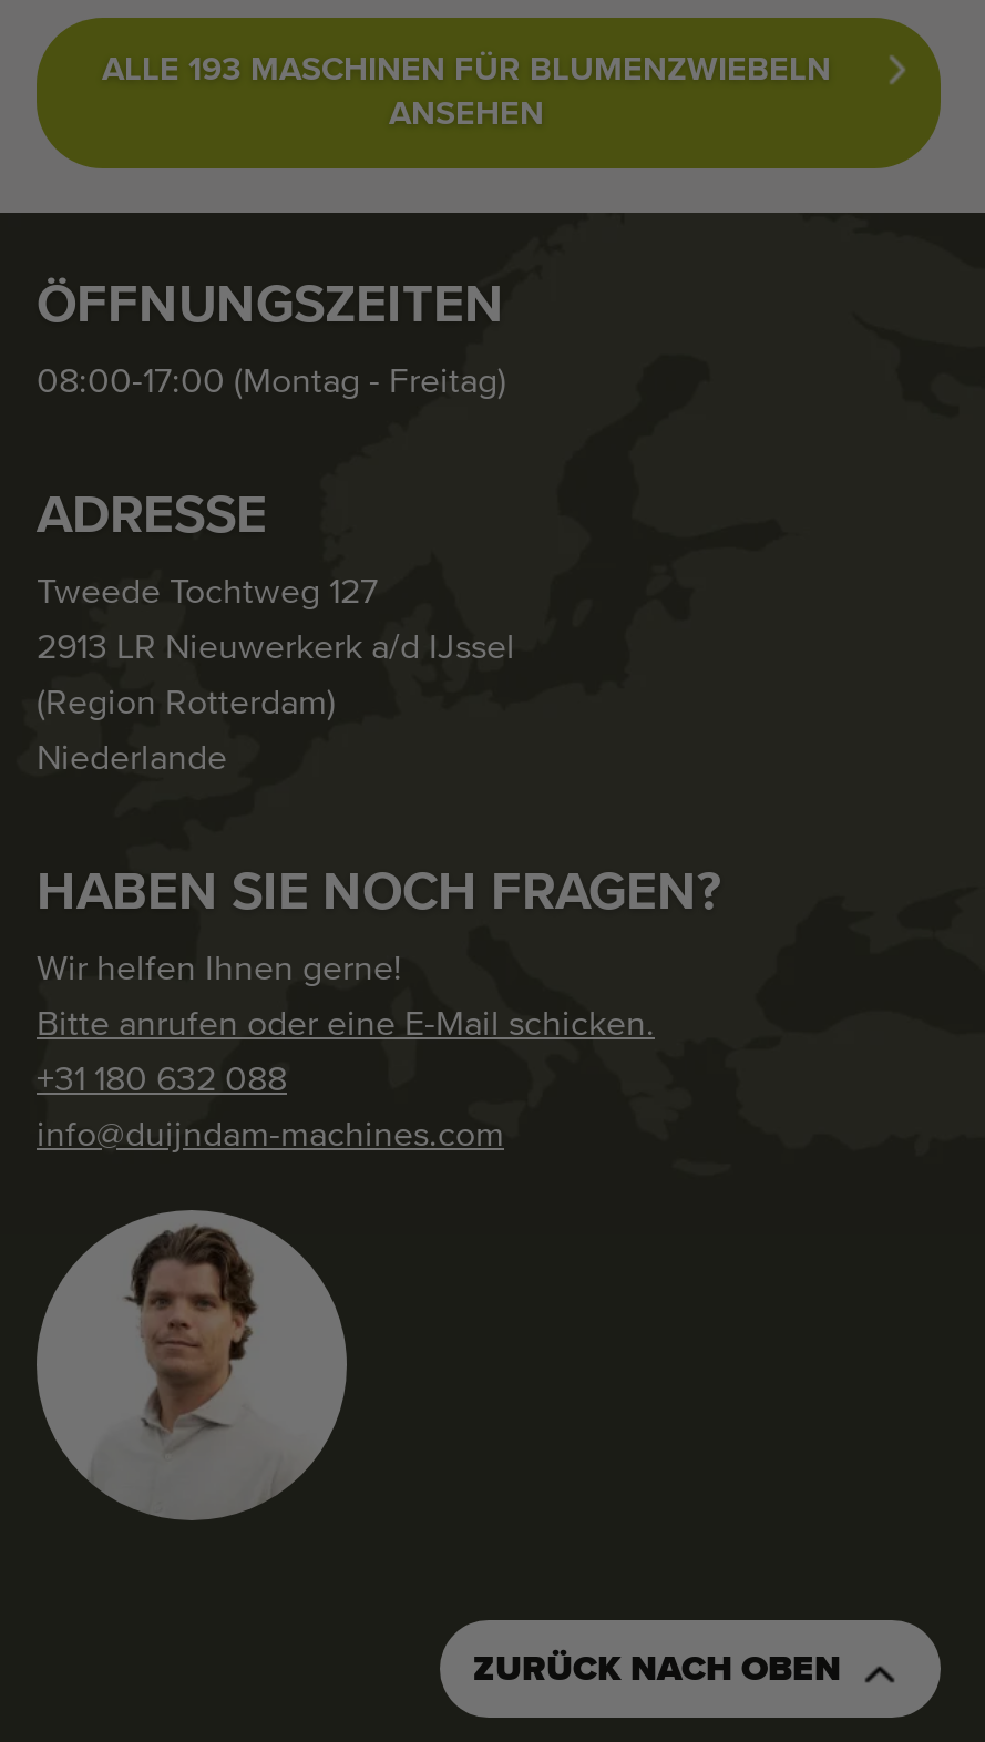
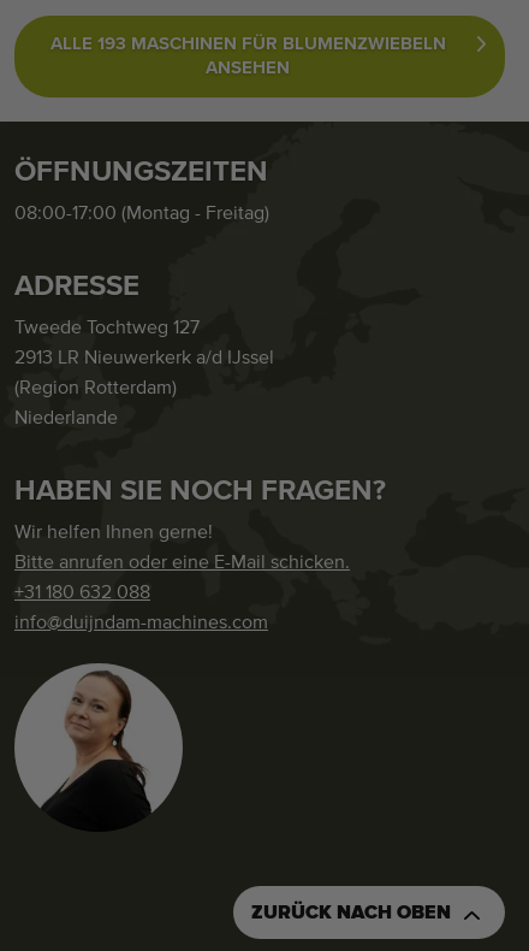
[85,1223,287,1523] [image] -> [41,669,151,832] [image]

